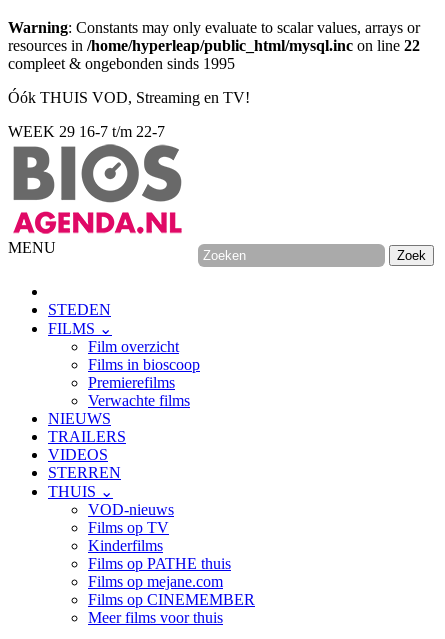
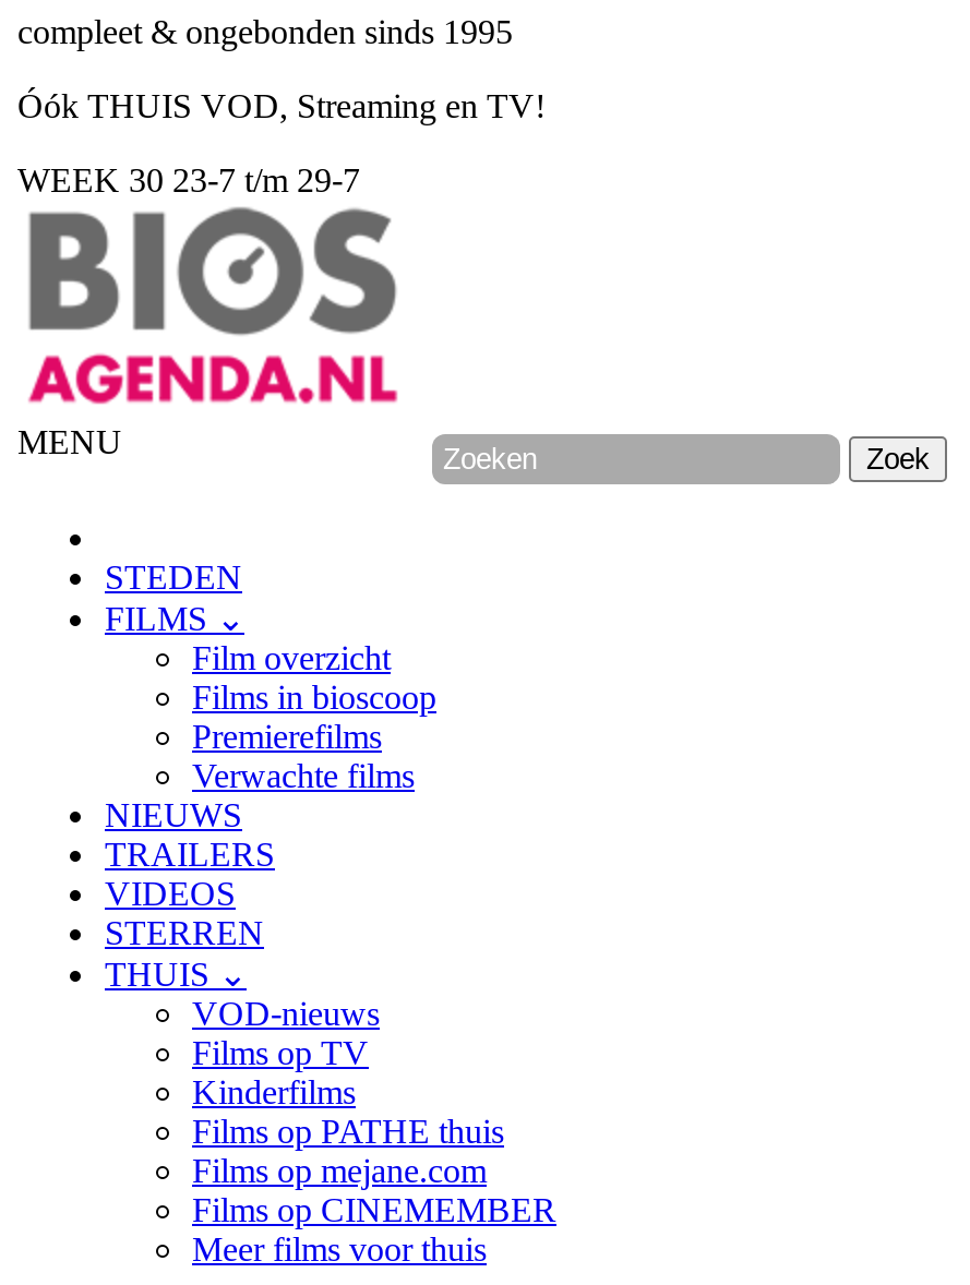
[8,19,420,54] Warning: Constants may only evaluate to scalar values, arrays or | resources in /home/hyperleap/public_html/mysql.inc on line 22 -> none
[8,123,165,140] WEEK 29 16-7 t/m 22-7 -> [17,161,360,199] WEEK 30 23-7 t/m 29-7

